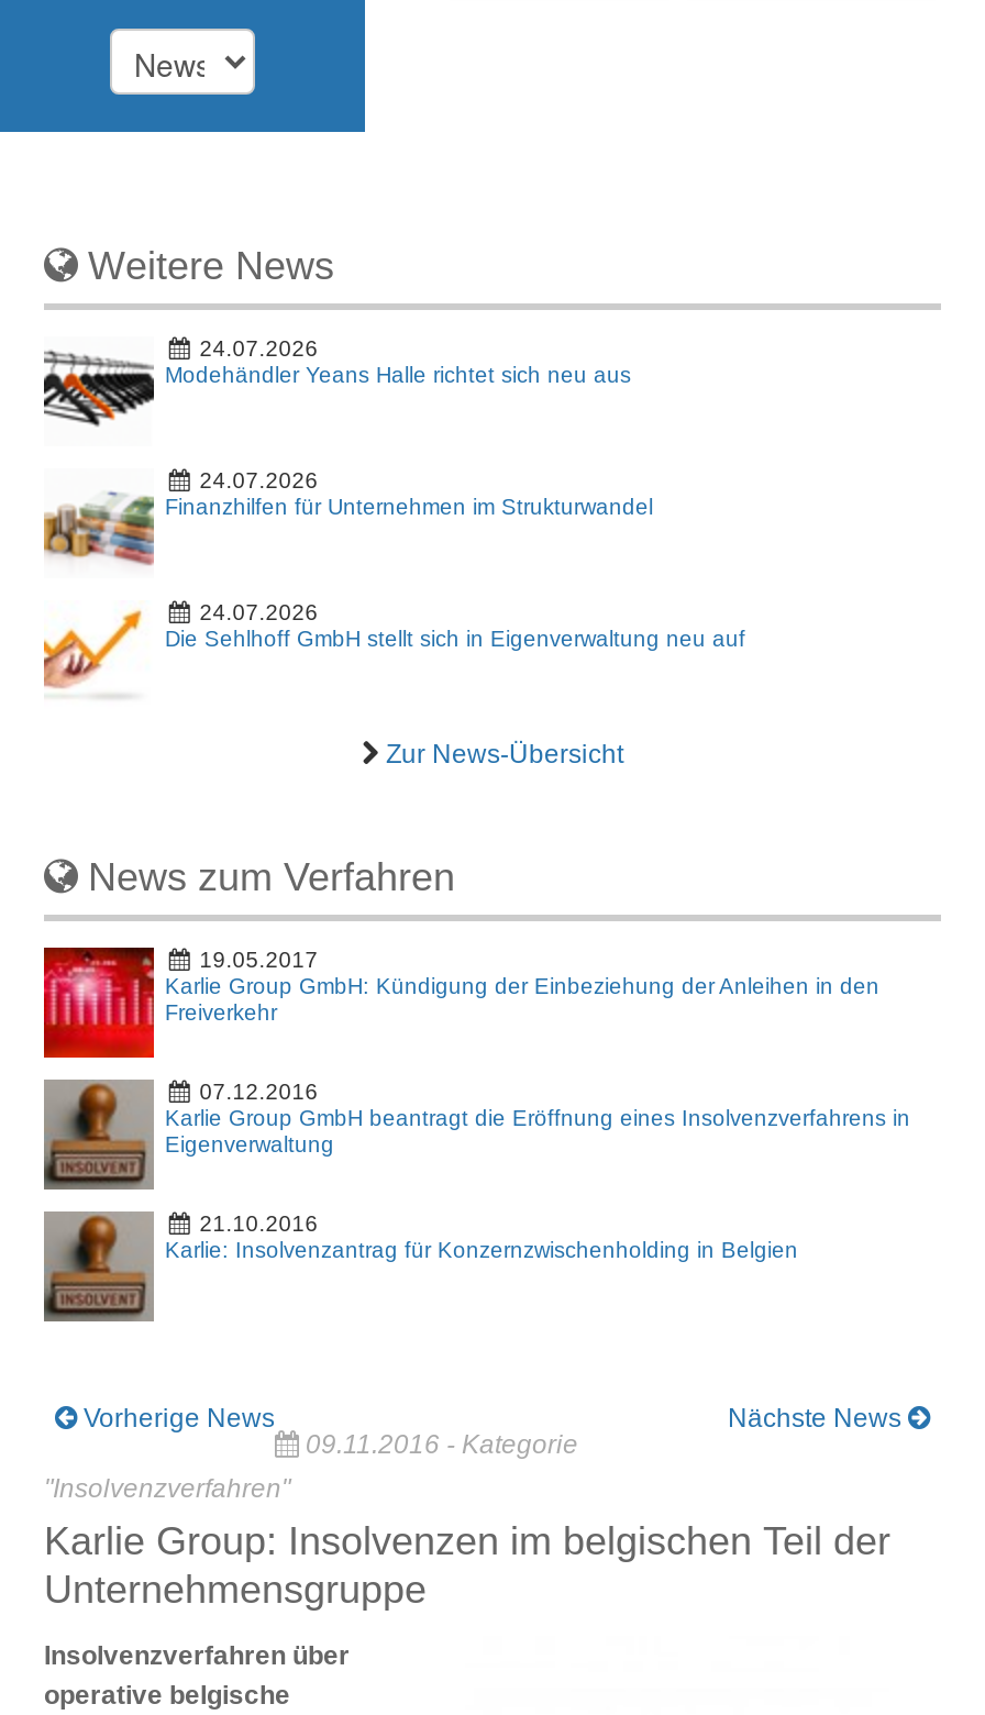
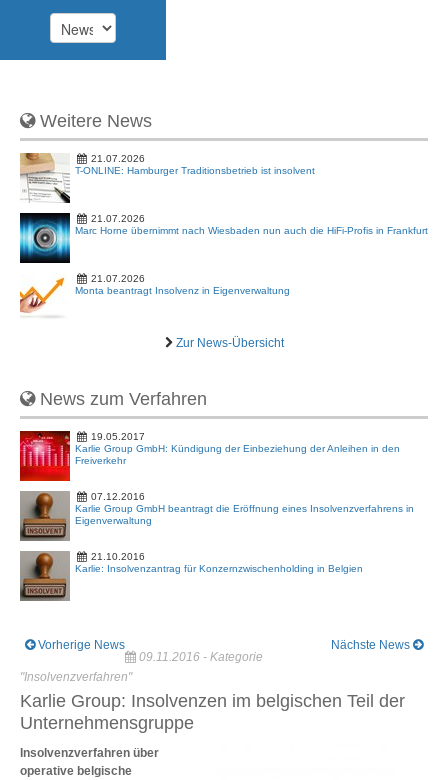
[42,336,631,446] [image] | 24.07.2026 | Modehändler Yeans Halle richtet sich neu aus -> [19,152,315,204] [image] | 21.07.2026 | T-ONLINE: Hamburger Traditionsbetrieb ist insolvent
[42,468,653,578] [image] | 24.07.2026 | Finanzhilfen für Unternehmen im Strukturwandel -> [19,212,428,264] [image] | 21.07.2026 | Marc Horne übernimmt nach Wiesbaden nun auch die HiFi-Profis in Frankfurt
[165,600,745,651] 24.07.2026 | Die Sehlhoff GmbH stellt sich in Eigenverwaltung neu auf -> [75,273,290,296] 21.07.2026 | Monta beantragt Insolvenz in Eigenverwaltung

